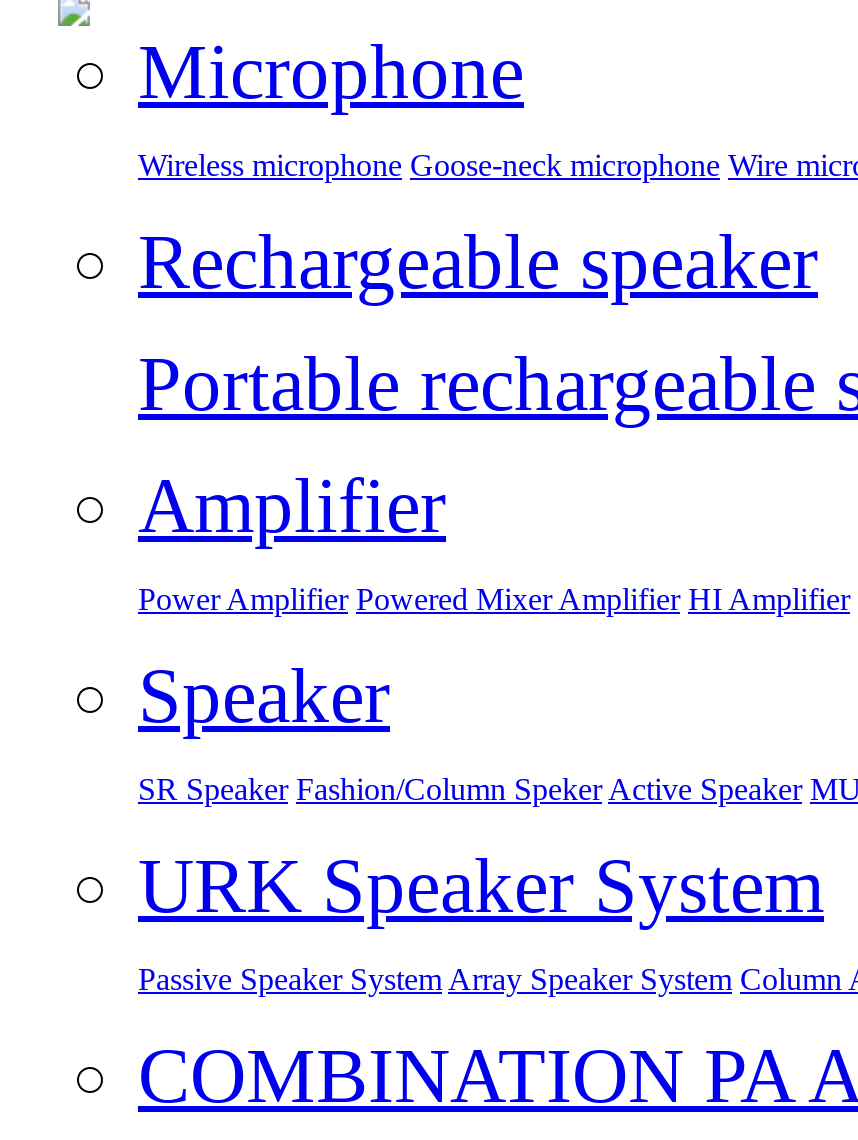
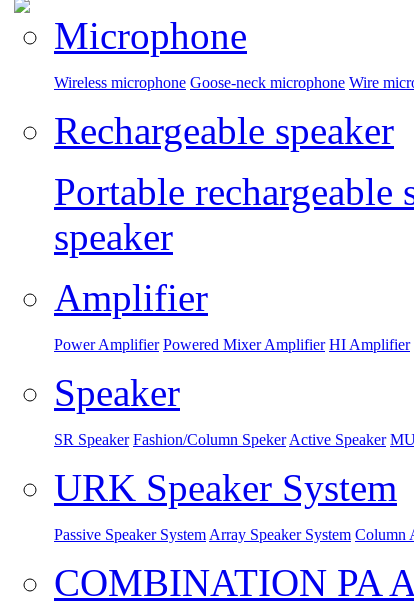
none -> [54,215,173,258] speaker

